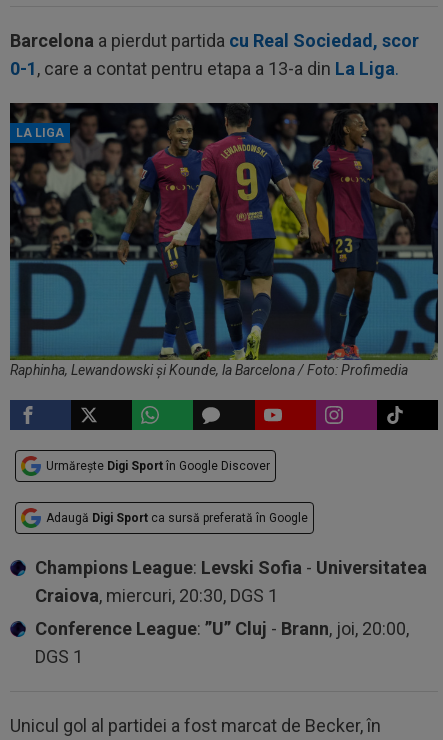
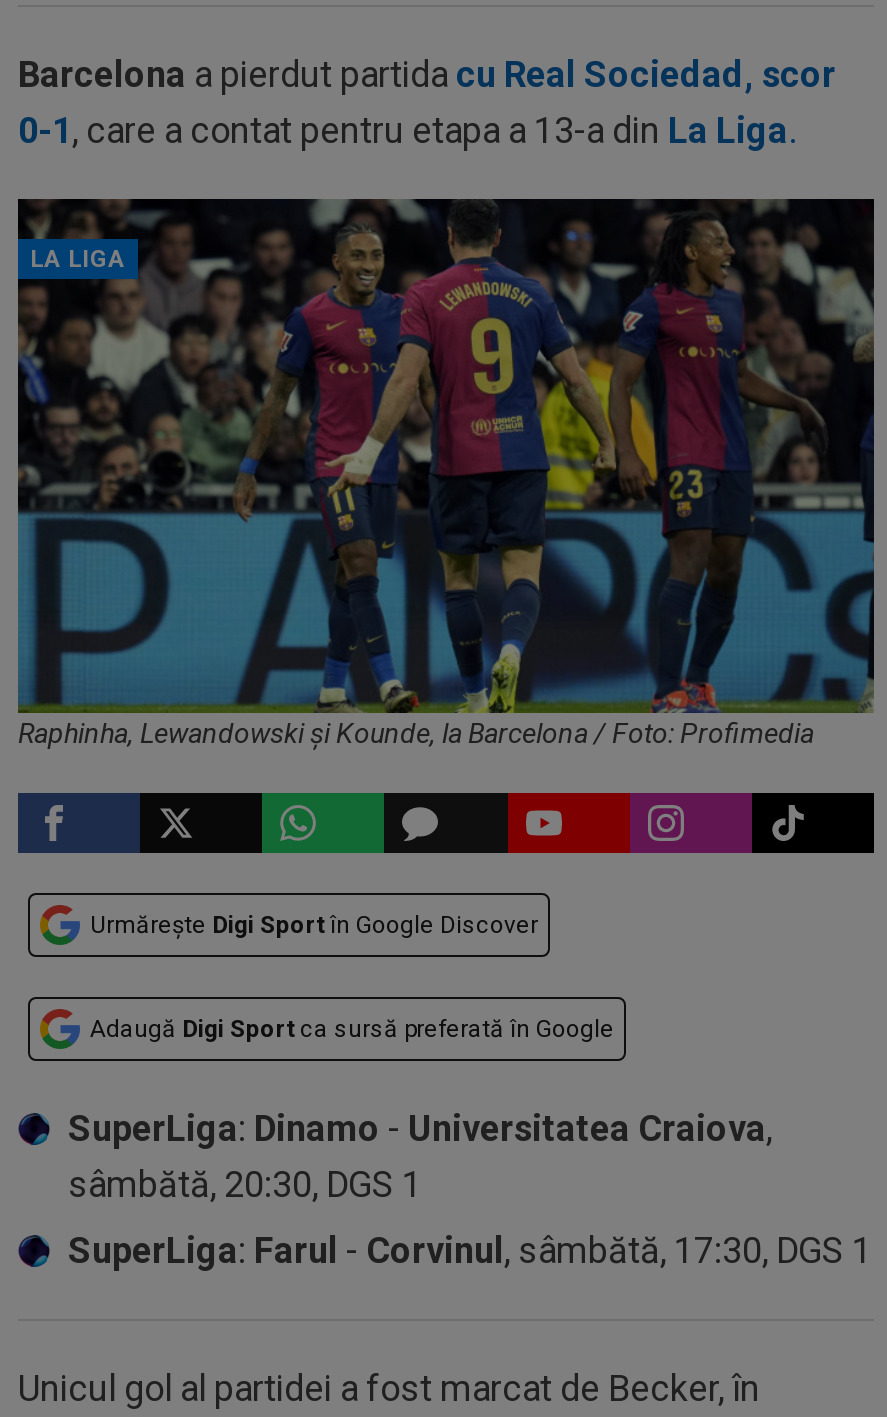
[35,557,427,606] Champions League: Levski Sofia - Universitatea | Craiova, miercuri, 20:30, DGS 1 -> [68,1107,772,1205] SuperLiga: Dinamo - Universitatea Craiova, | sâmbătă, 20:30, DGS 1
[35,618,409,667] Conference League:”U” Cluj - Brann, joi, 20:00, | DGS 1 -> [68,1229,872,1271] SuperLiga: Farul - Corvinul, sâmbătă, 17:30, DGS 1

